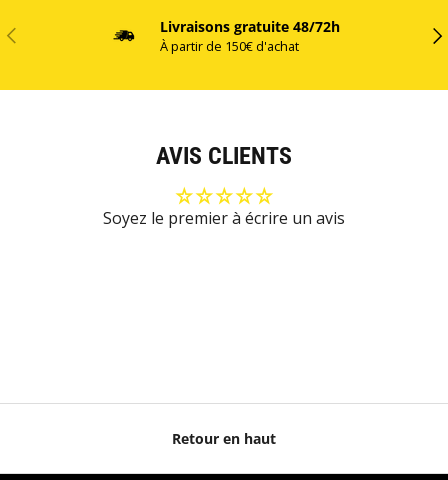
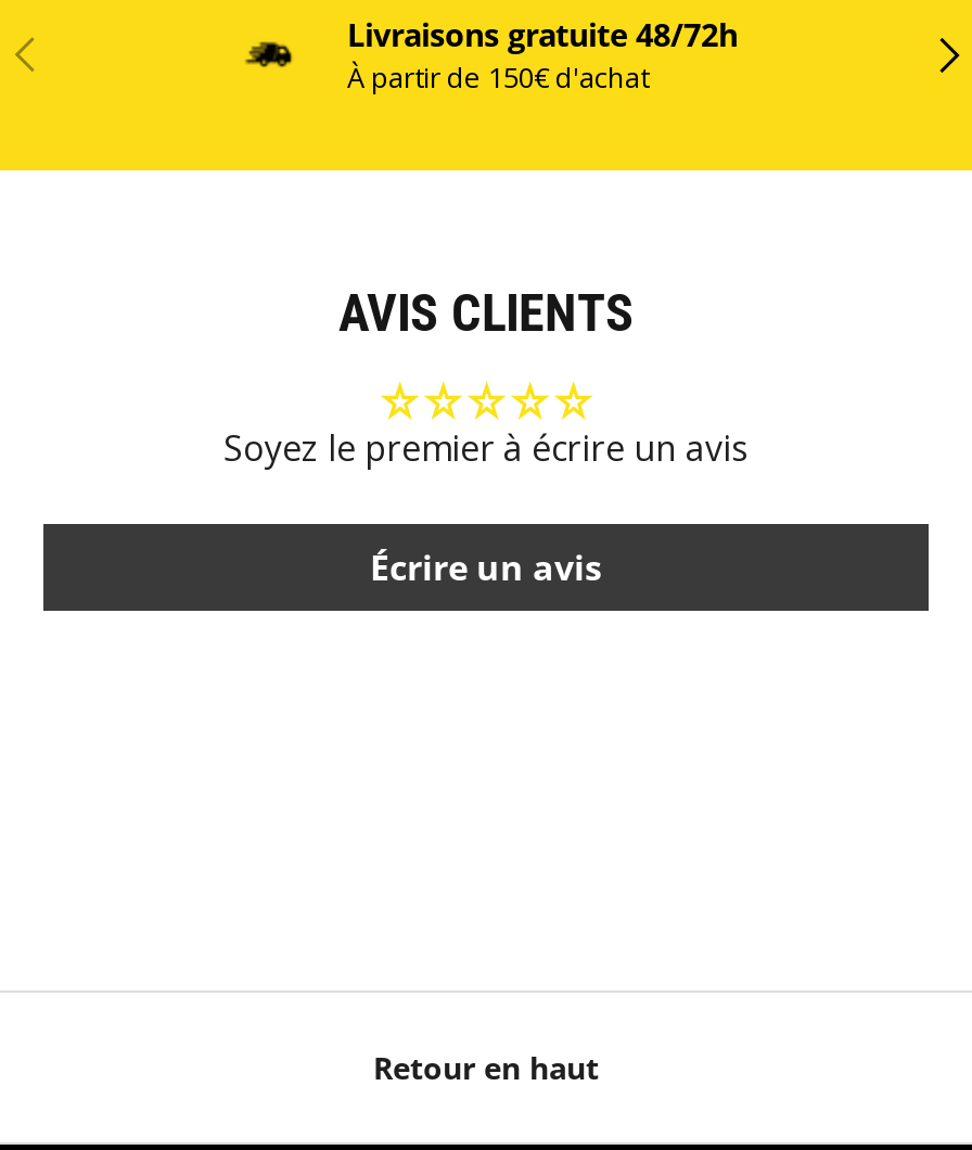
none -> [370,544,602,591] Écrire un avis

